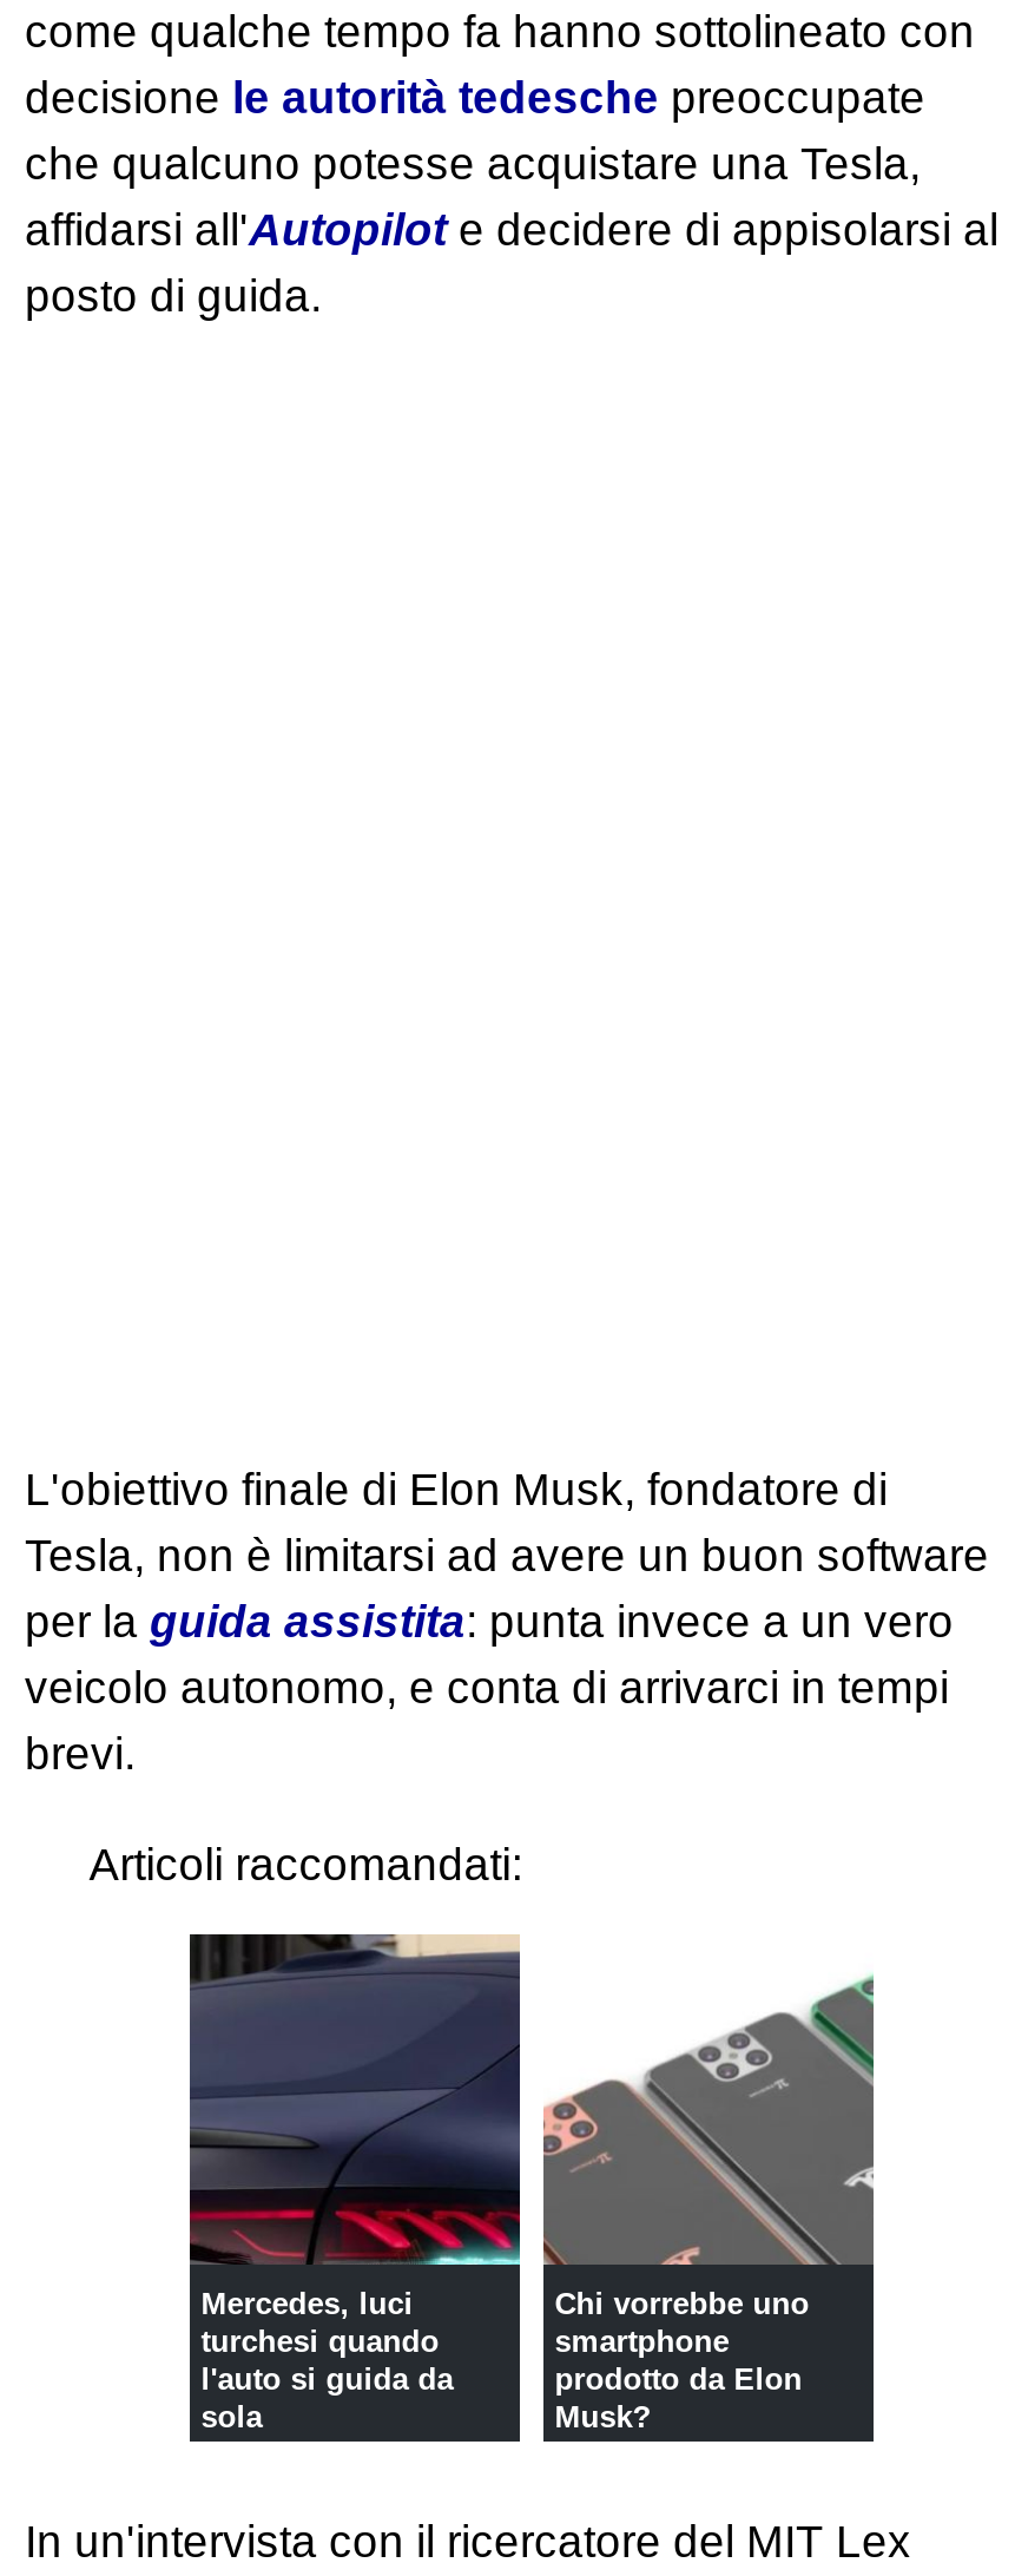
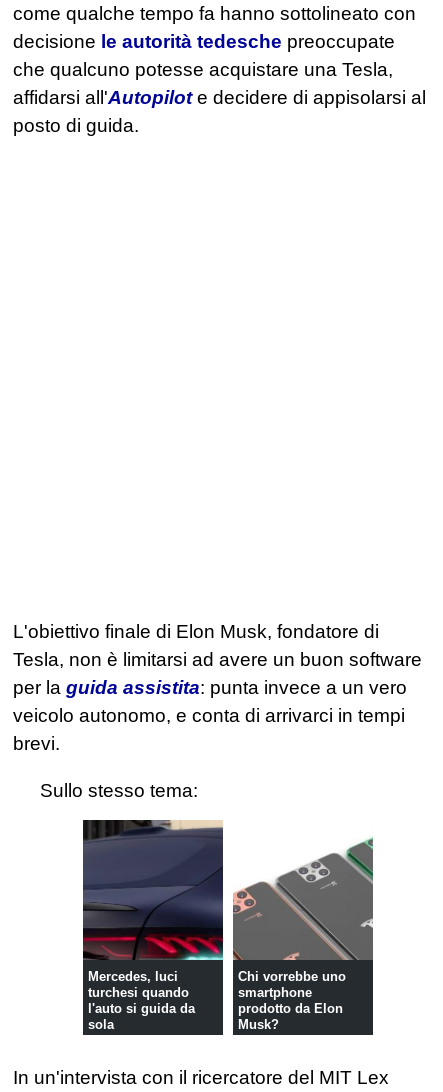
[89,1840,523,1889] Articoli raccomandati: -> [40,780,198,801] Sullo stesso tema:

